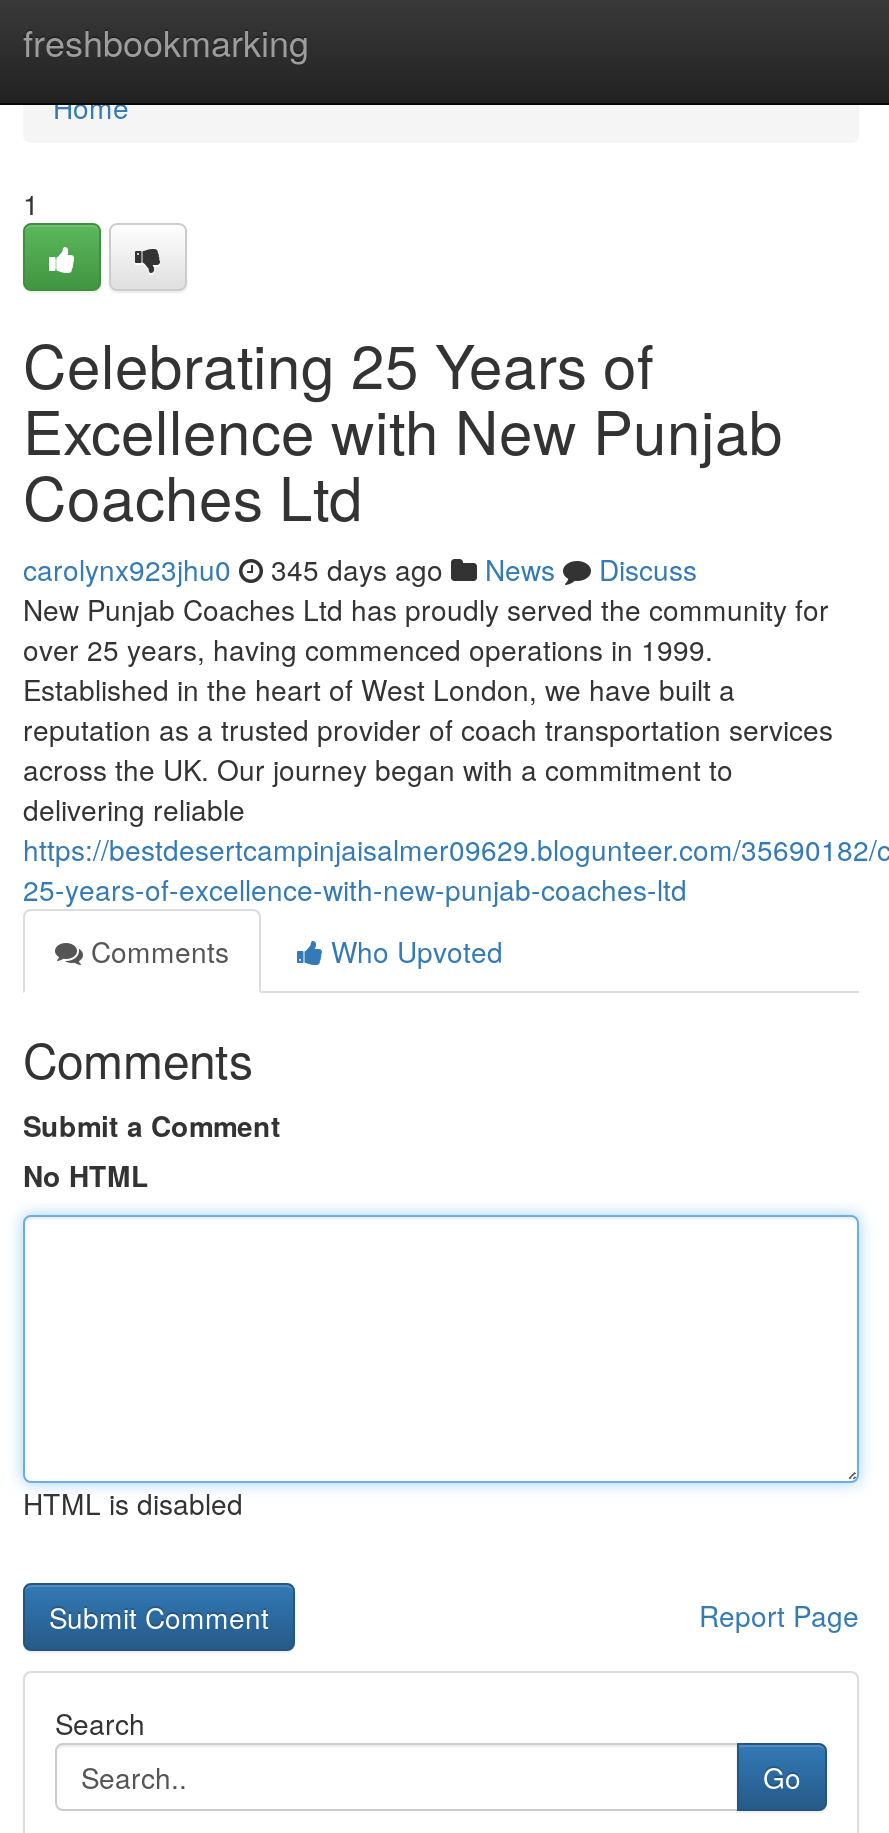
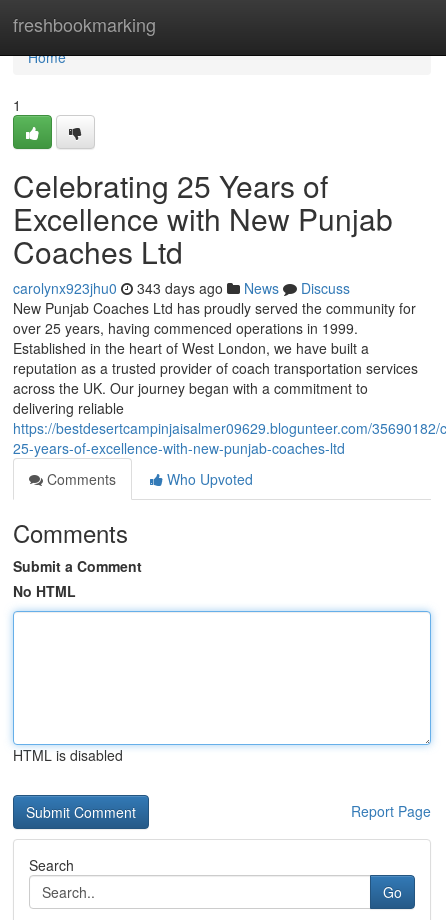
[23,549,697,589] carolynx923jhu0 345 days ago News Discuss -> [13,278,350,298] carolynx923jhu0 343 days ago News Discuss

